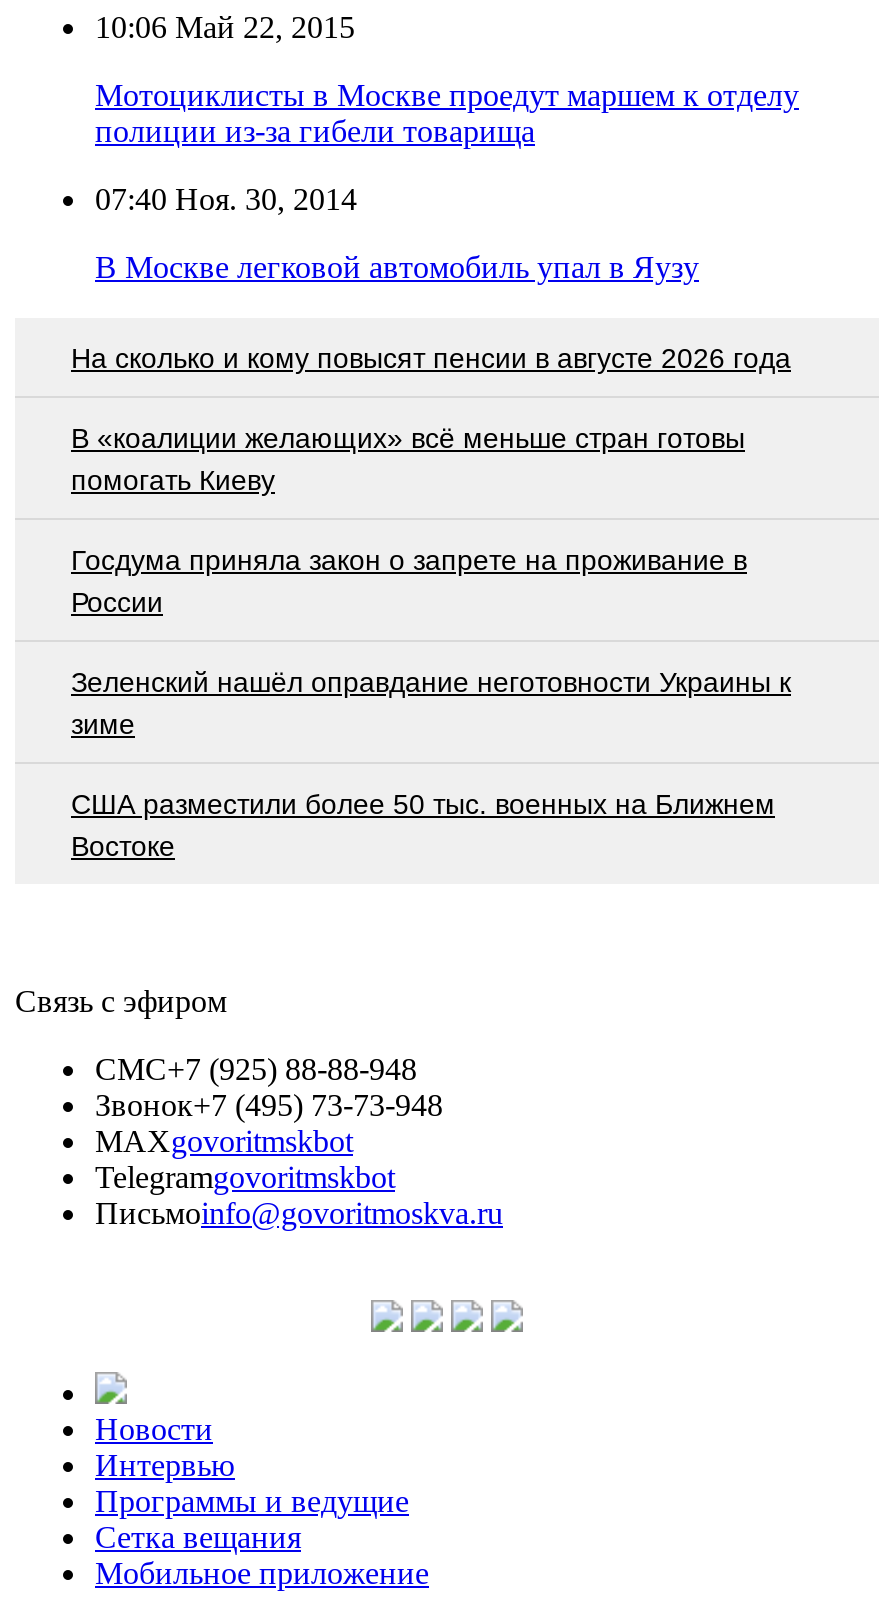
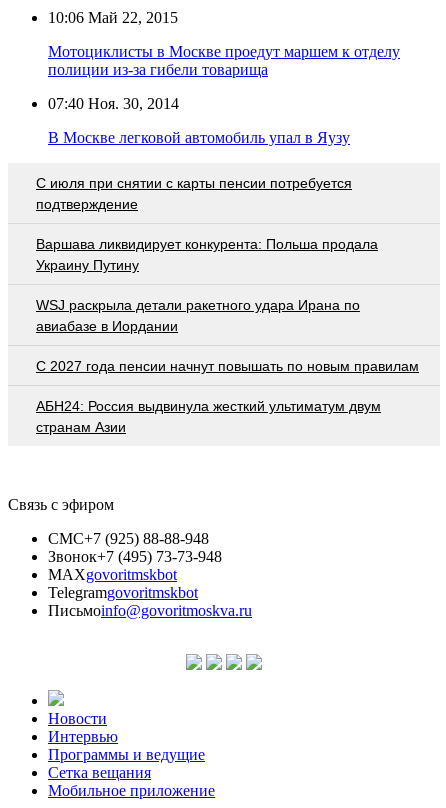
[71,341,791,373] На сколько и кому повысят пенсии в августе 2026 года -> [36,175,352,212] С июля при снятии с карты пенсии потребуется | подтверждение
[71,421,745,495] В «коалиции желающих» всё меньше стран готовы | помогать Киеву -> [36,236,378,273] Варшава ликвидирует конкурента: Польша продала | Украину Путину
[71,543,747,617] Госдума приняла закон о запрете на проживание в | России -> [36,297,360,334] WSJ раскрыла детали ракетного удара Ирана по | авиабазе в Иордании
[71,665,791,739] Зеленский нашёл оправдание неготовности Украины к | зиме -> [36,358,419,374] С 2027 года пенсии начнут повышать по новым правилам
[71,787,775,861] США разместили более 50 тыс. военных на Ближнем | Востоке -> [36,398,381,435] АБН24: Россия выдвинула жесткий ультиматум двум | странам Азии

